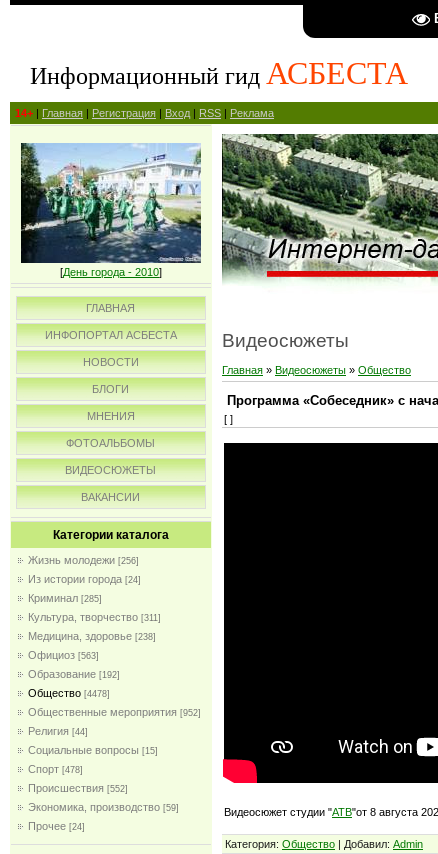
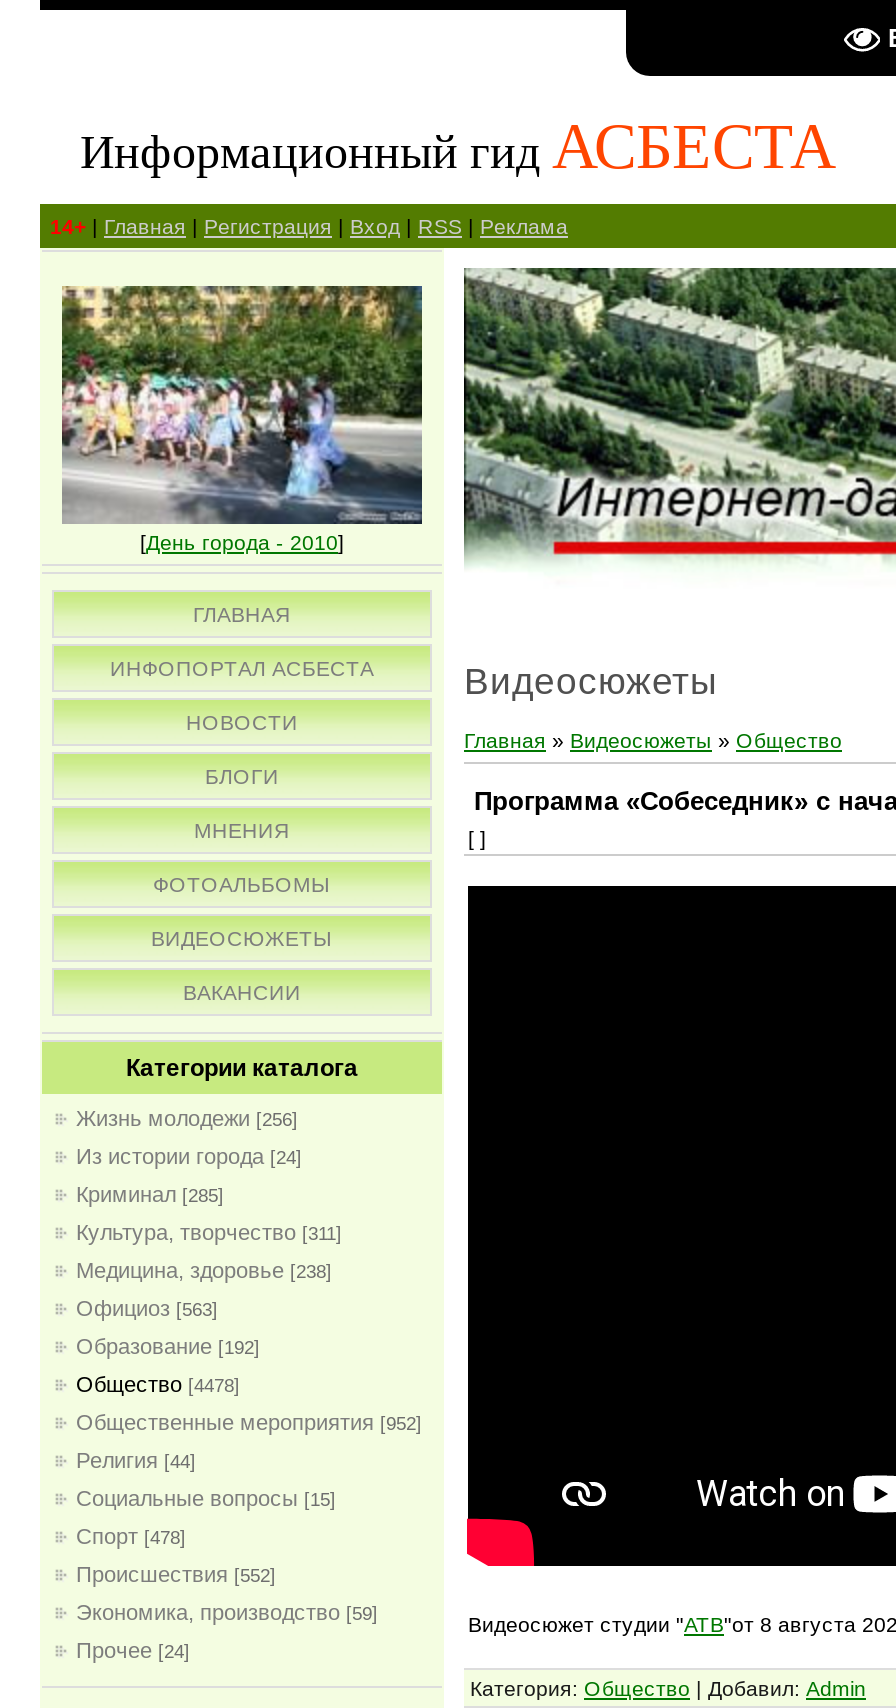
[20,143,201,263] [image] -> [60,284,424,524] [image]

